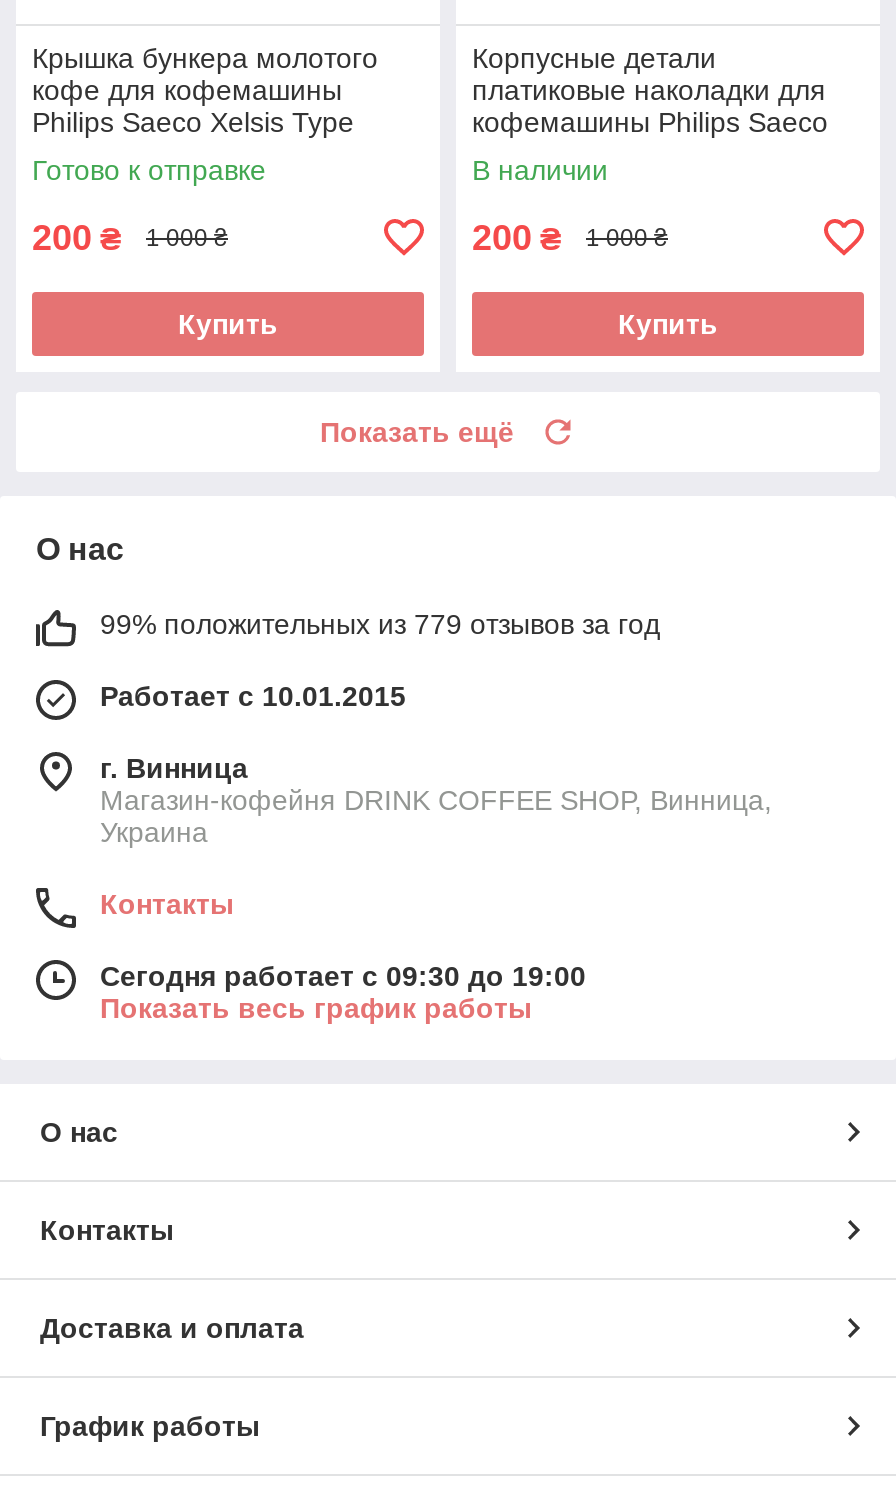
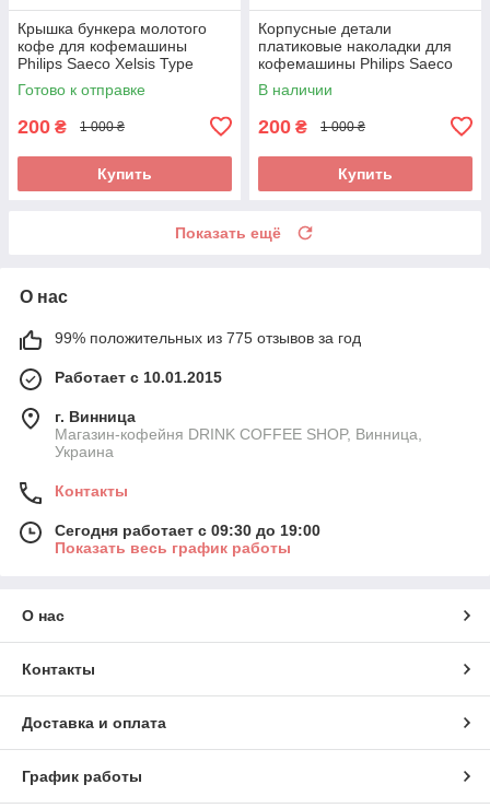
[100,608,660,640] 99% положительных из 779 отзывов за год -> [55,329,361,346] 99% положительных из 775 отзывов за год

